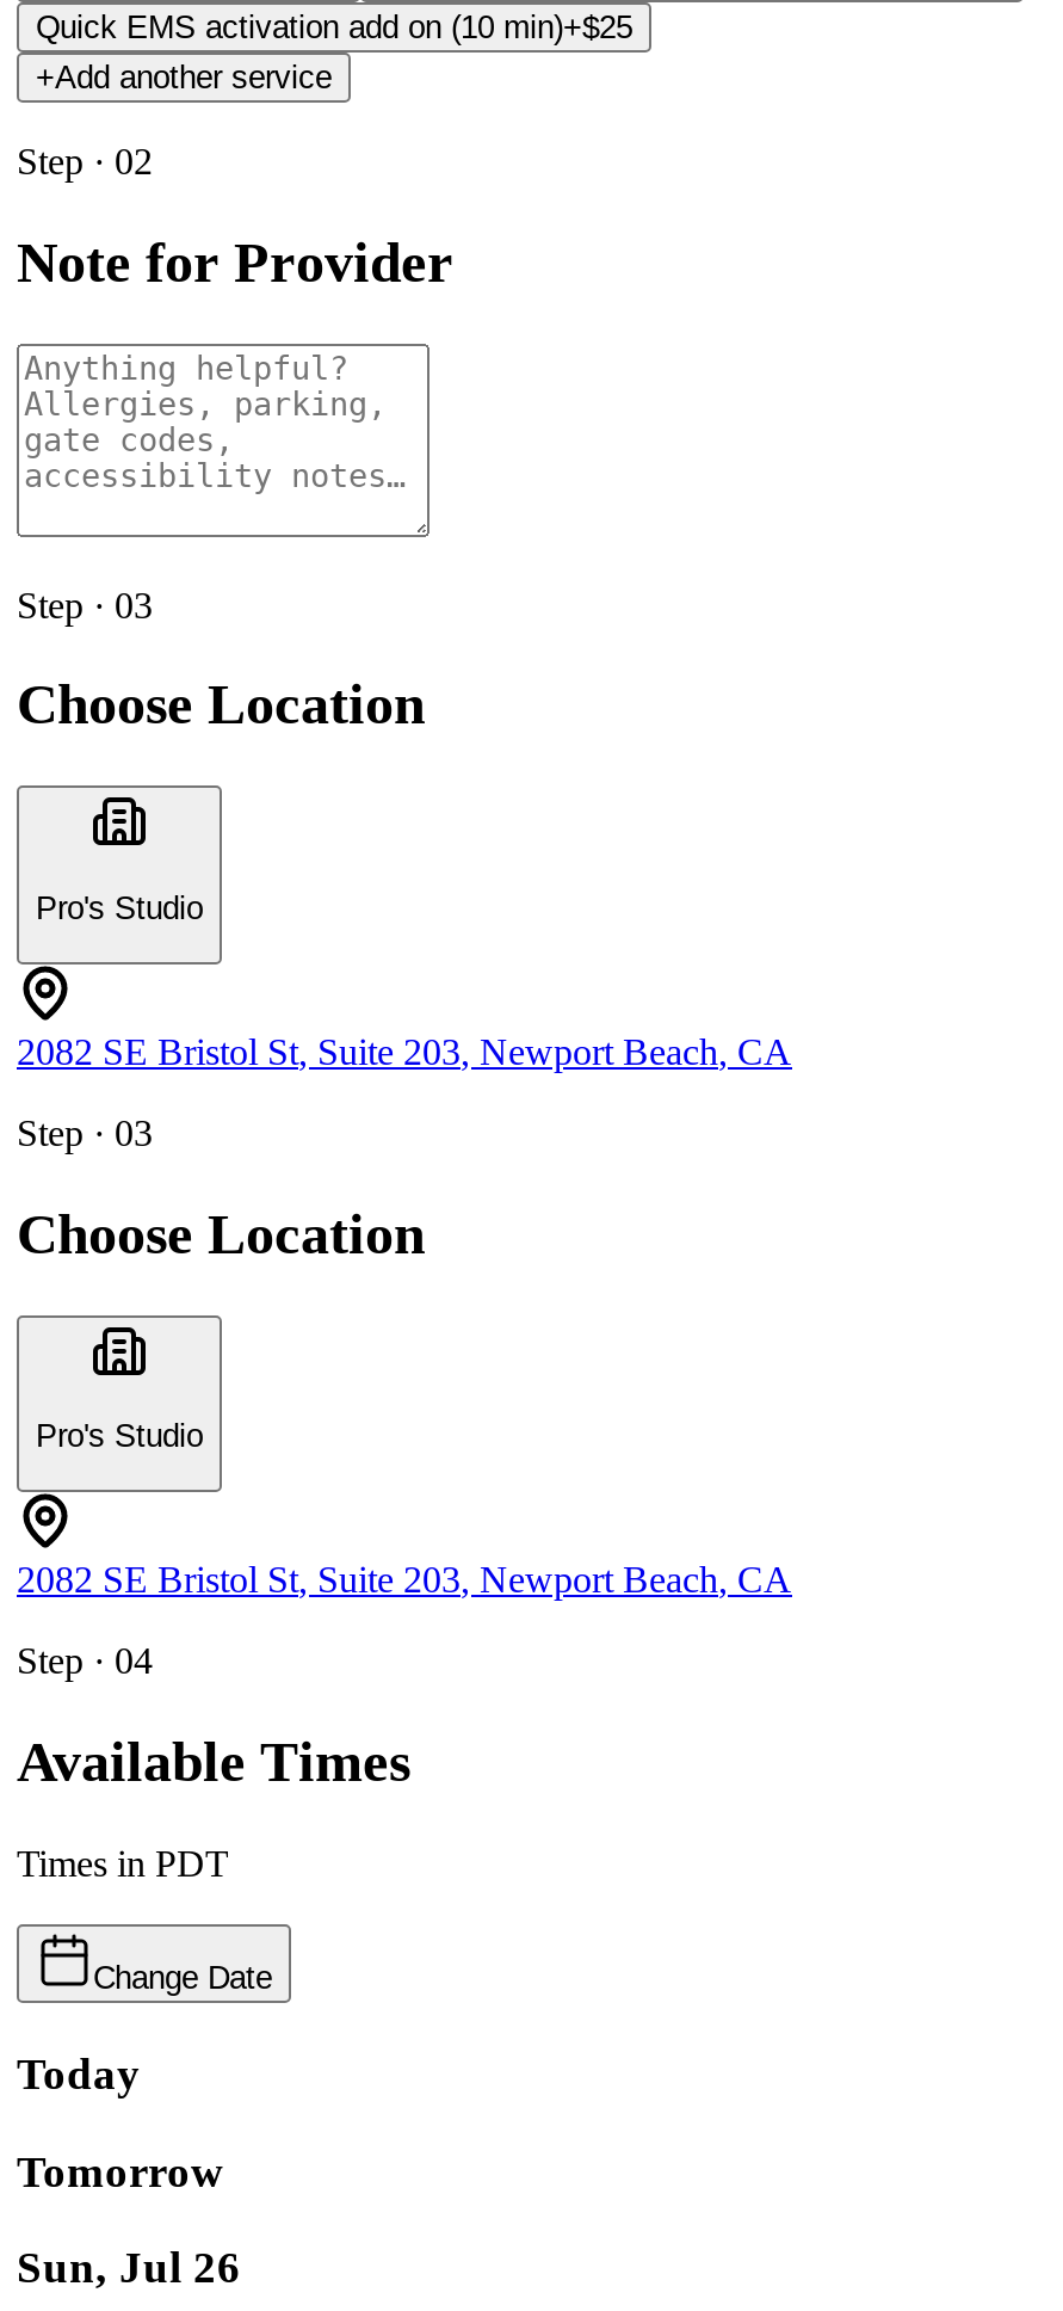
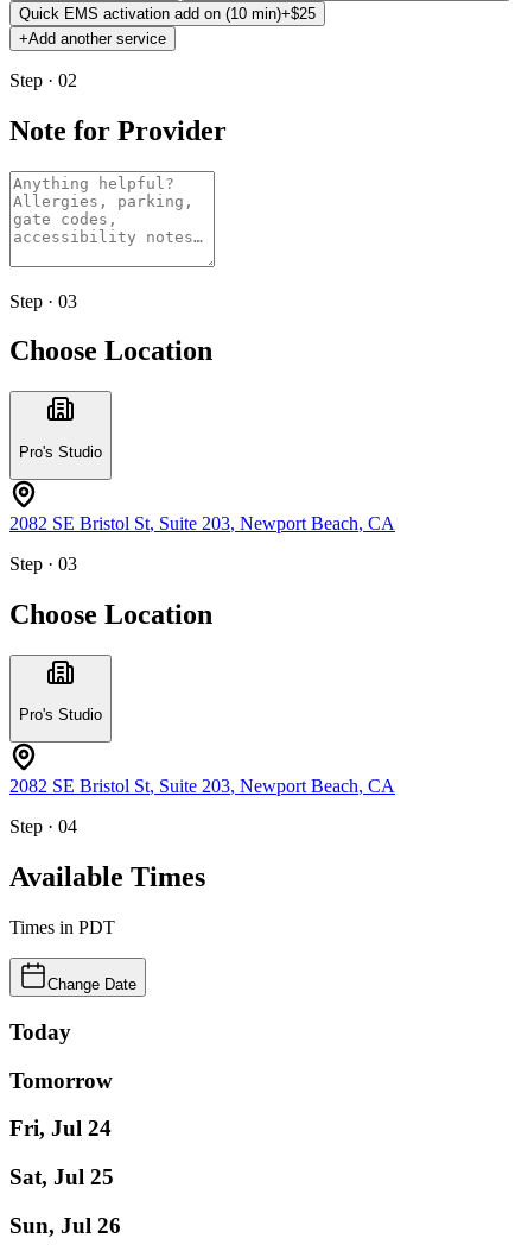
none -> [9,1116,114,1189] Fri, Jul 24 | Sat, Jul 25

